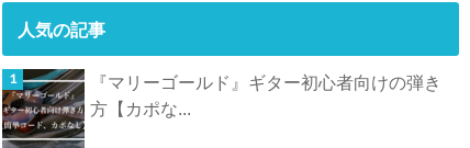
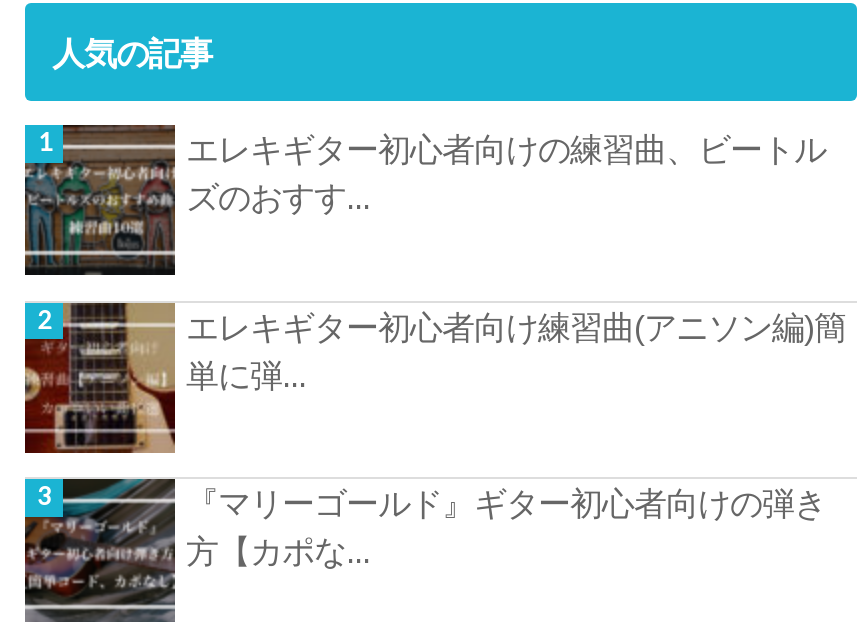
none -> [23,123,826,277] [image] | エレキギター初心者向けの練習曲、ビートル | ズのおすす...
none -> [23,299,846,455] [image] | エレキギター初心者向け練習曲(アニソン編)簡 | 単に弾...

